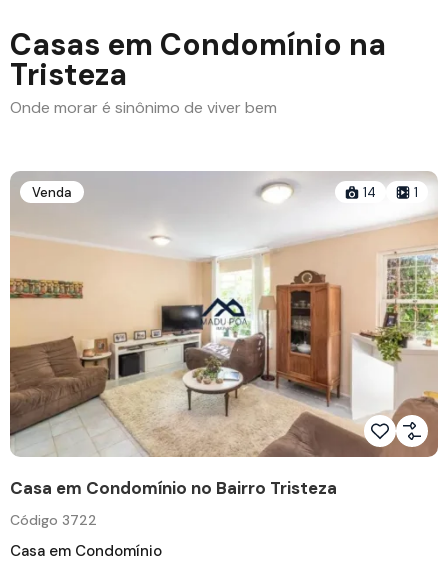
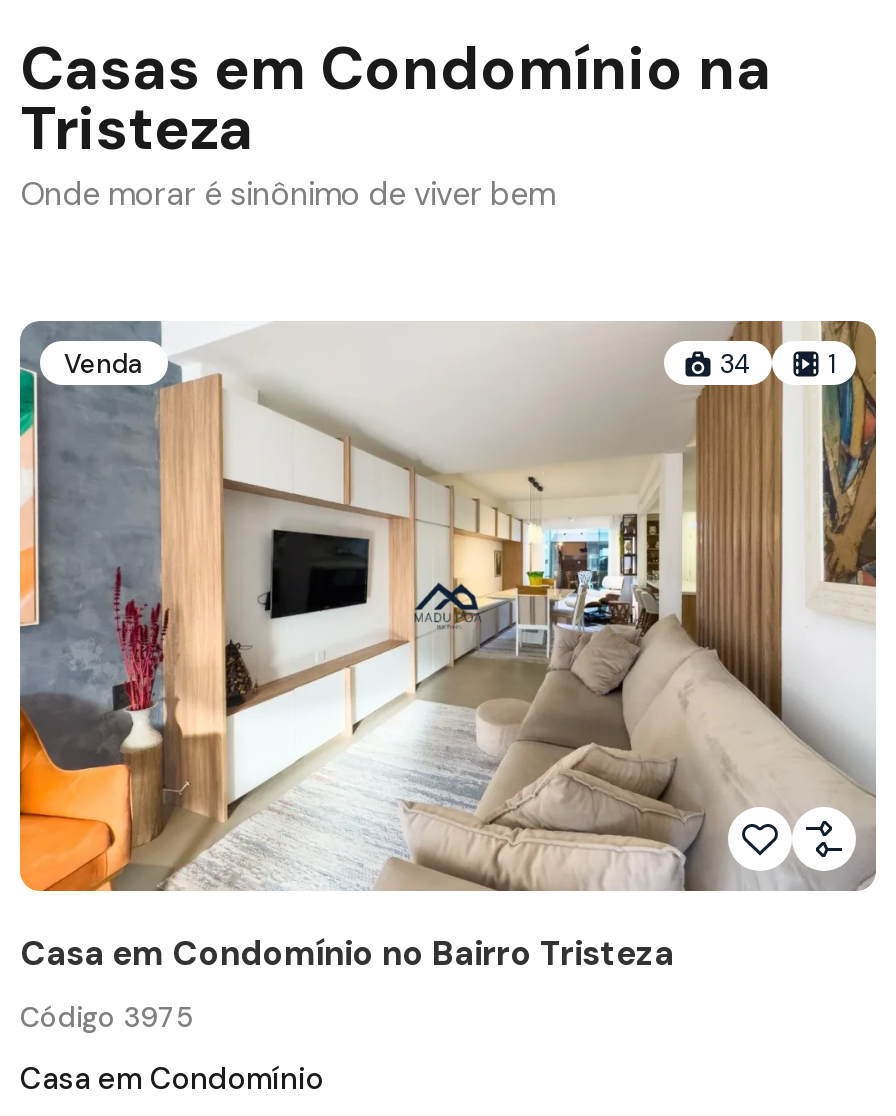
[9,171,439,458] [image] -> [18,321,878,893] [image]

